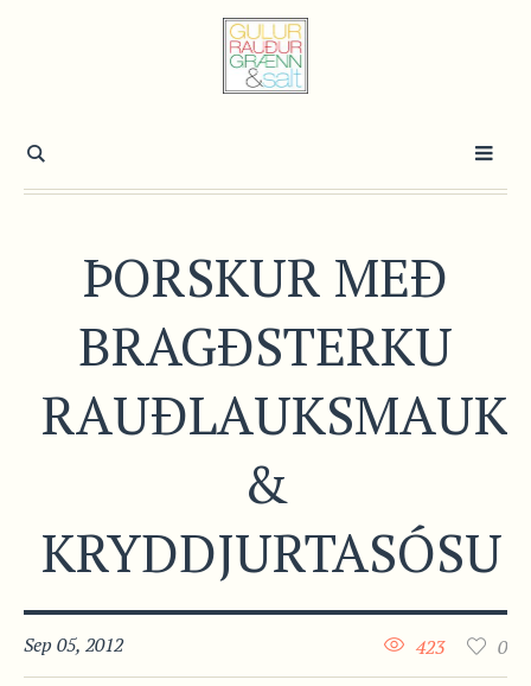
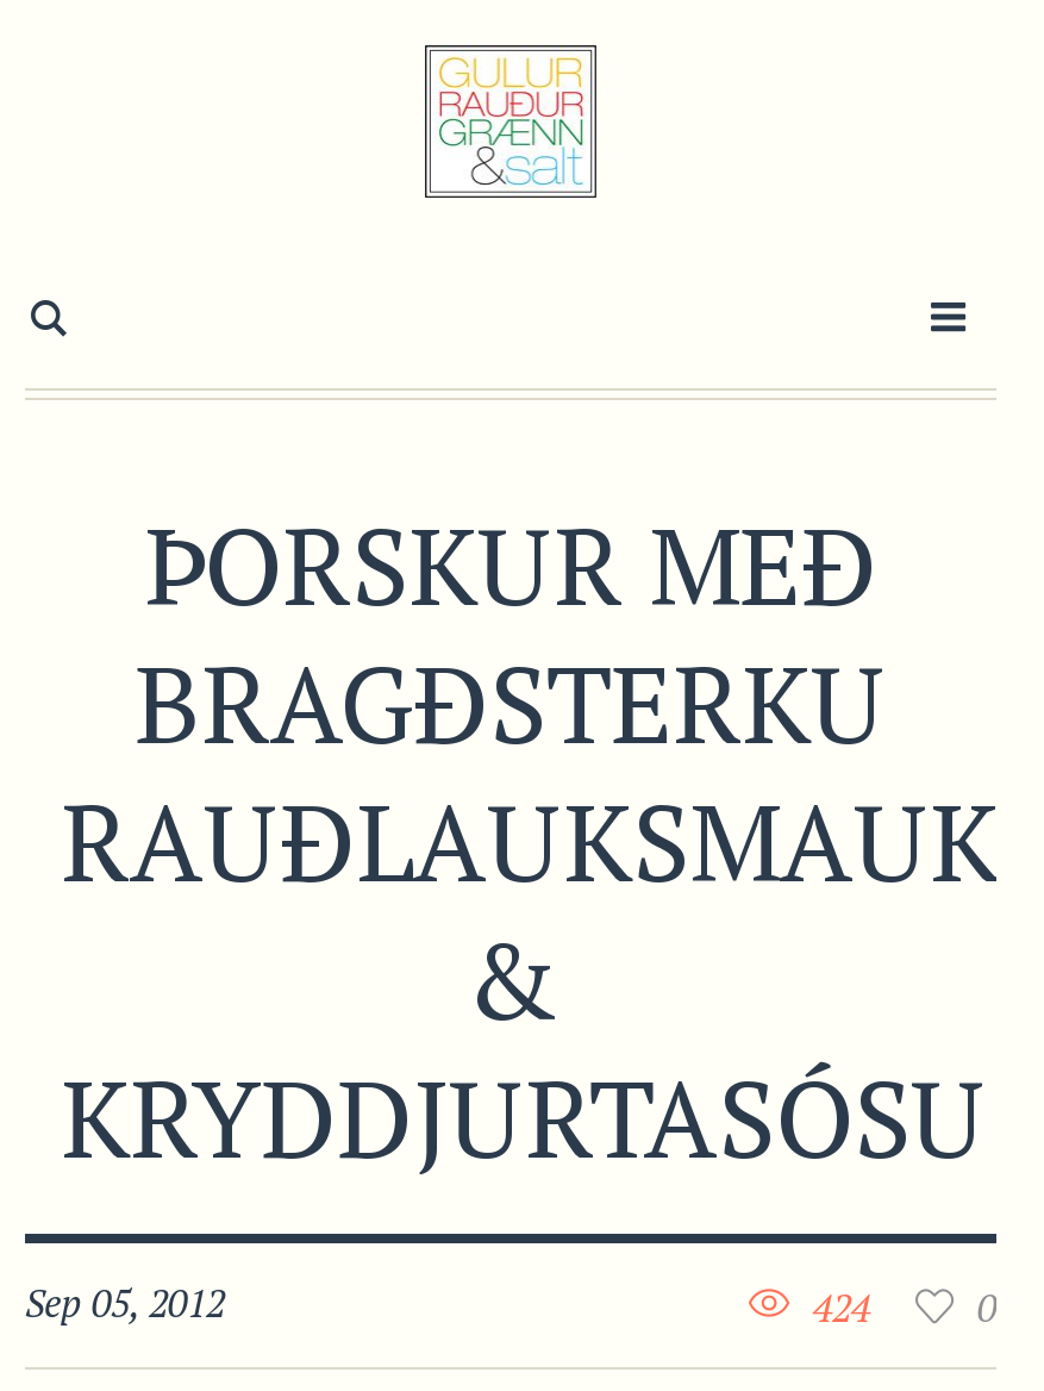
[416,634,444,660] 423 -> [813,1281,870,1334] 424

